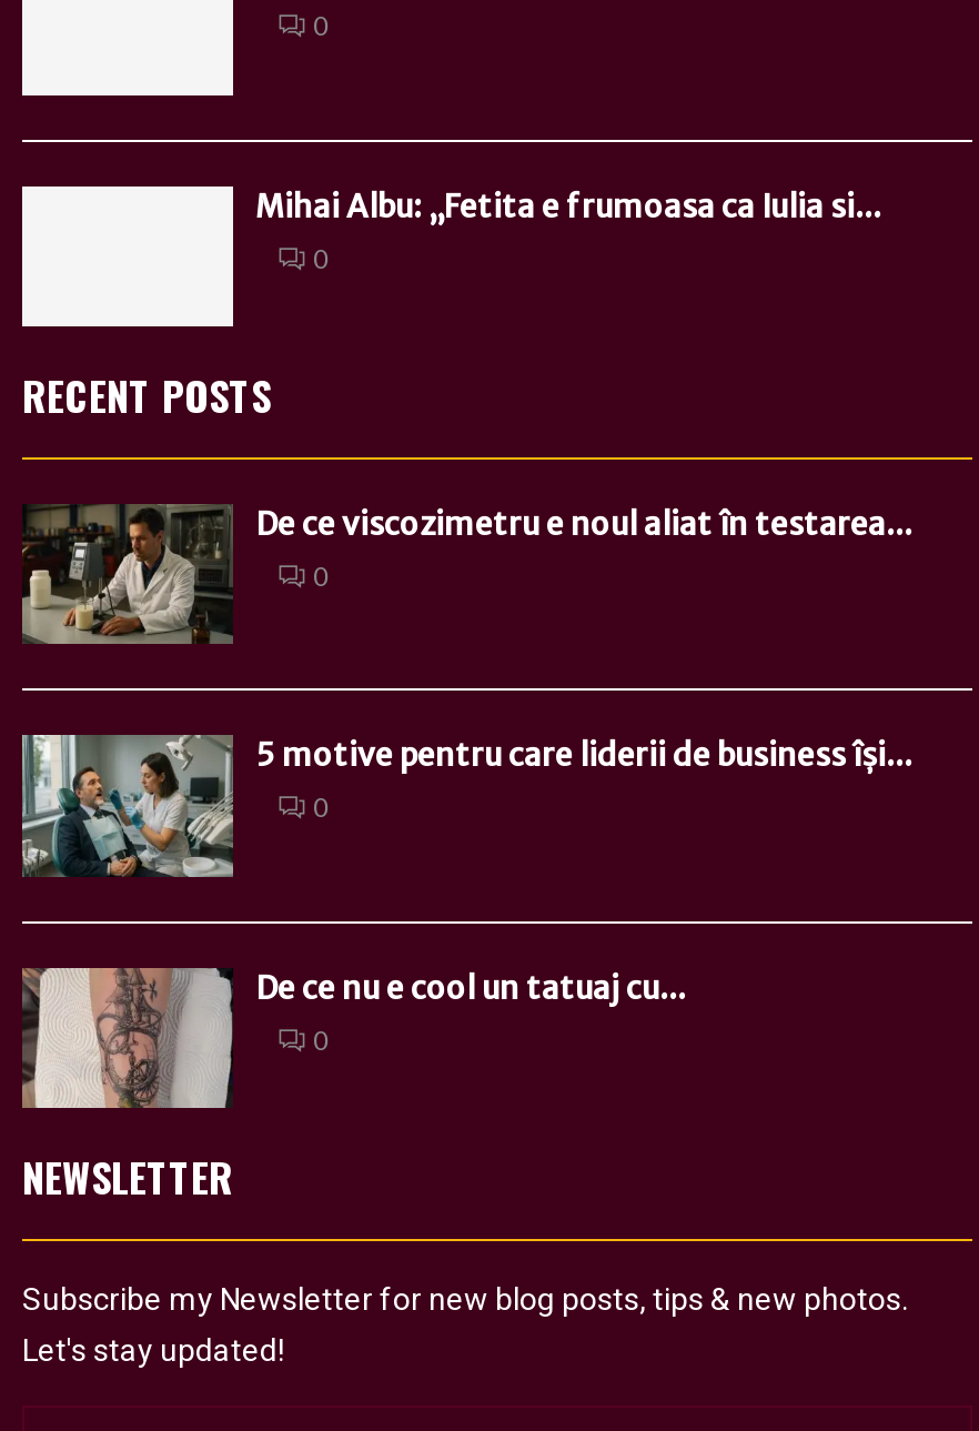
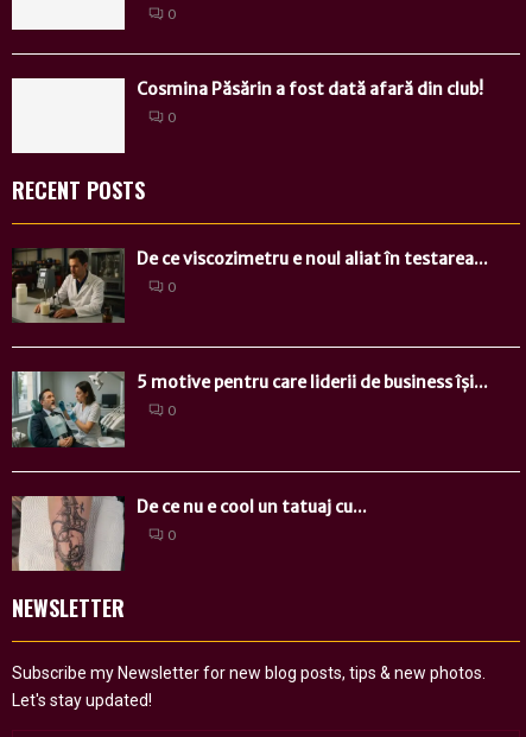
[255,186,881,226] Mihai Albu: „Fetita e frumoasa ca Iulia si... -> [137,78,483,99] Cosmina Păsărin a fost dată afară din club!

